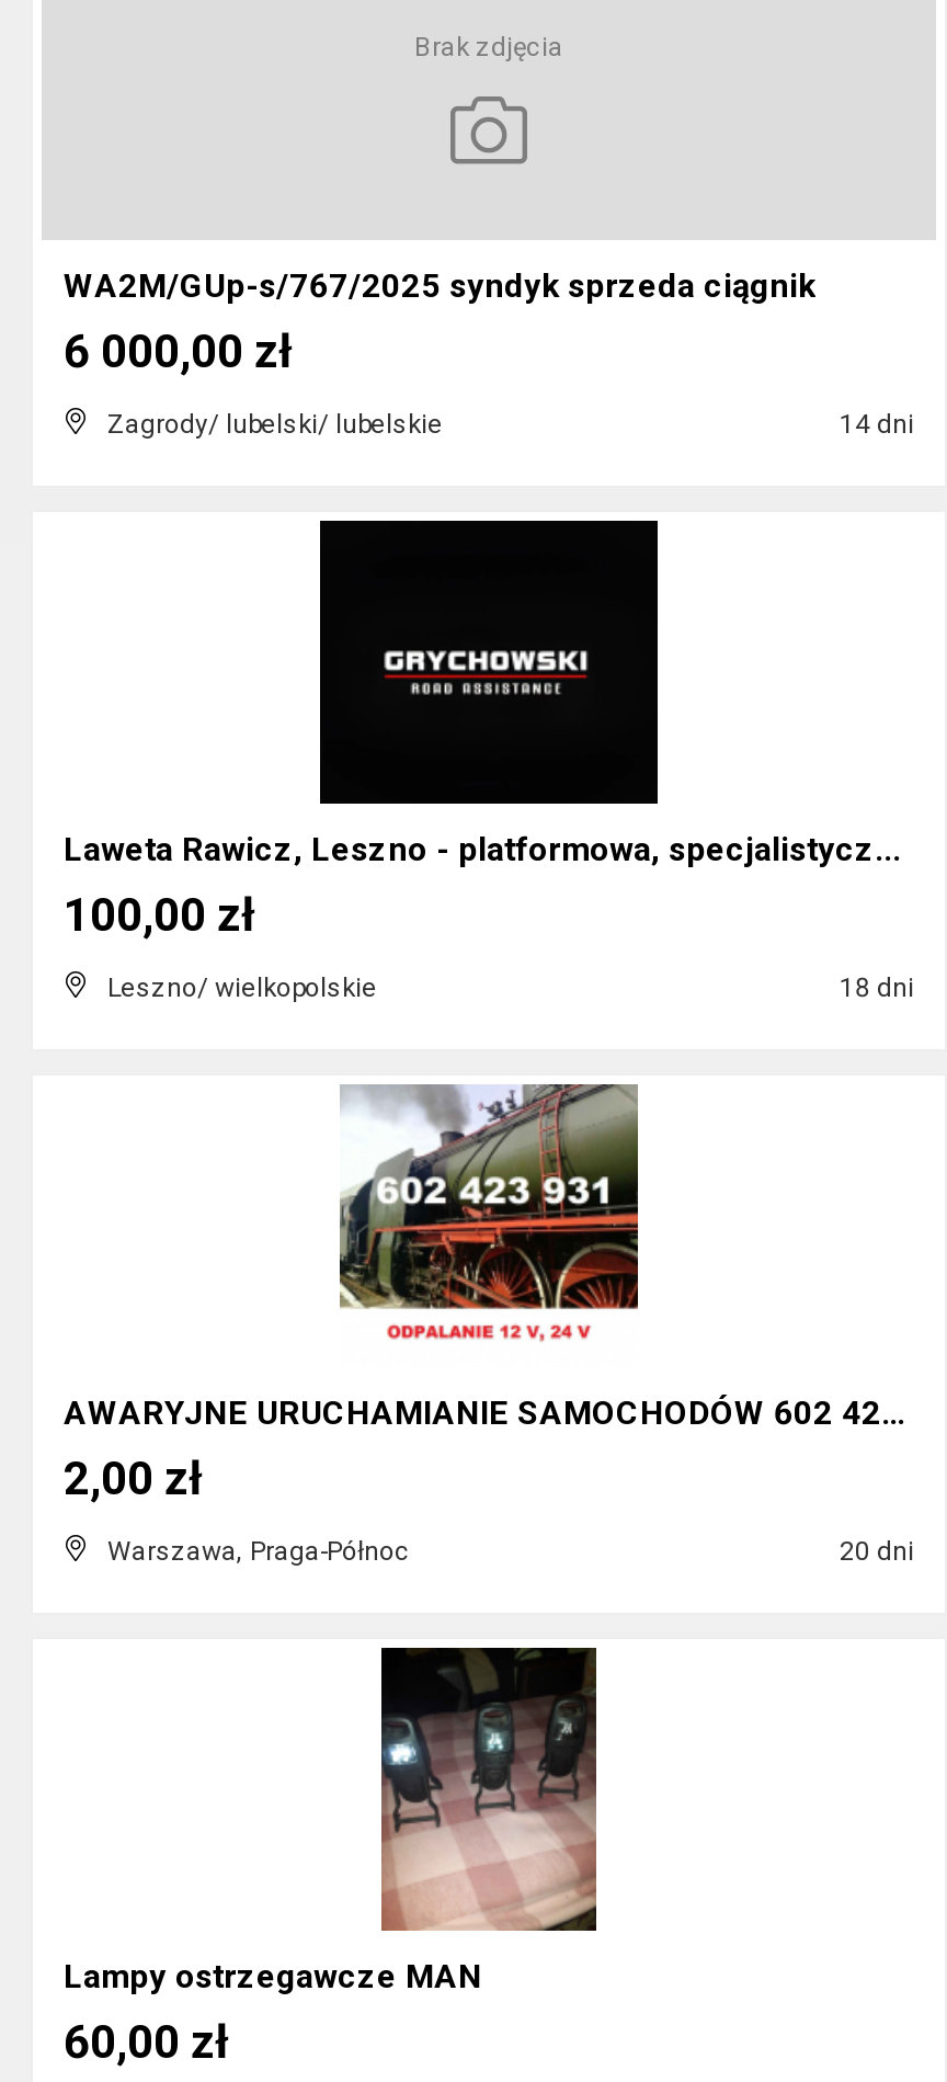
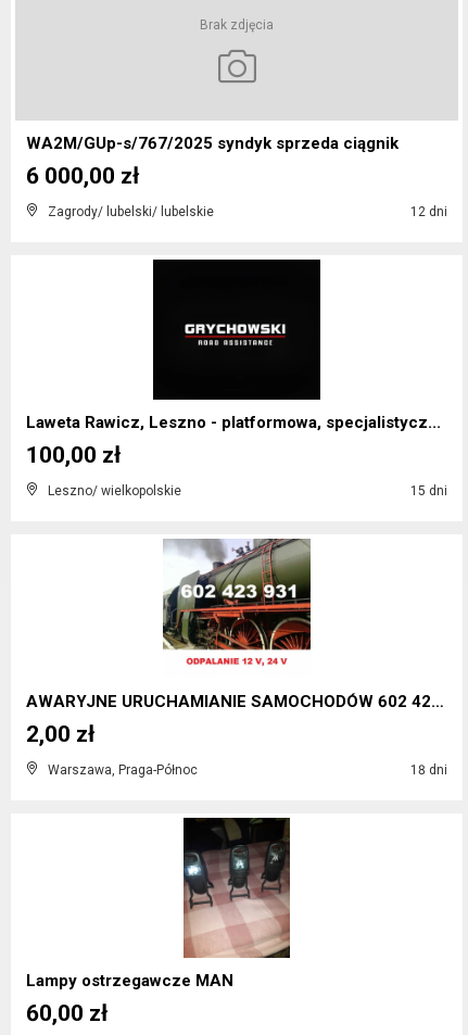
[833,409,914,440] 14 dni -> [407,204,447,219] 12 dni
[833,972,914,1003] 18 dni -> [407,483,447,498] 15 dni
[833,1536,914,1567] 20 dni -> [407,762,447,778] 18 dni

